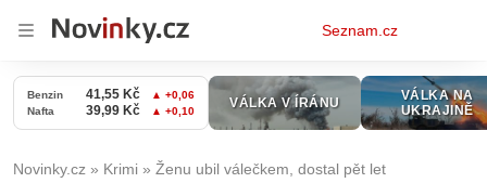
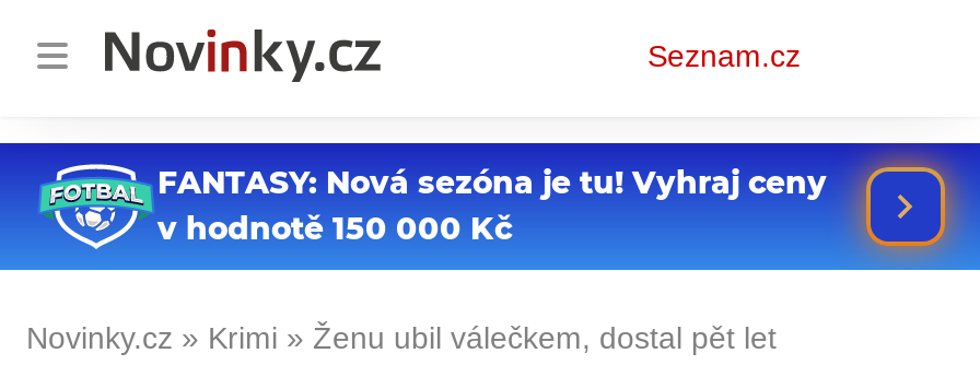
[3,74,484,135] [image] -> [7,141,973,272] [image]

